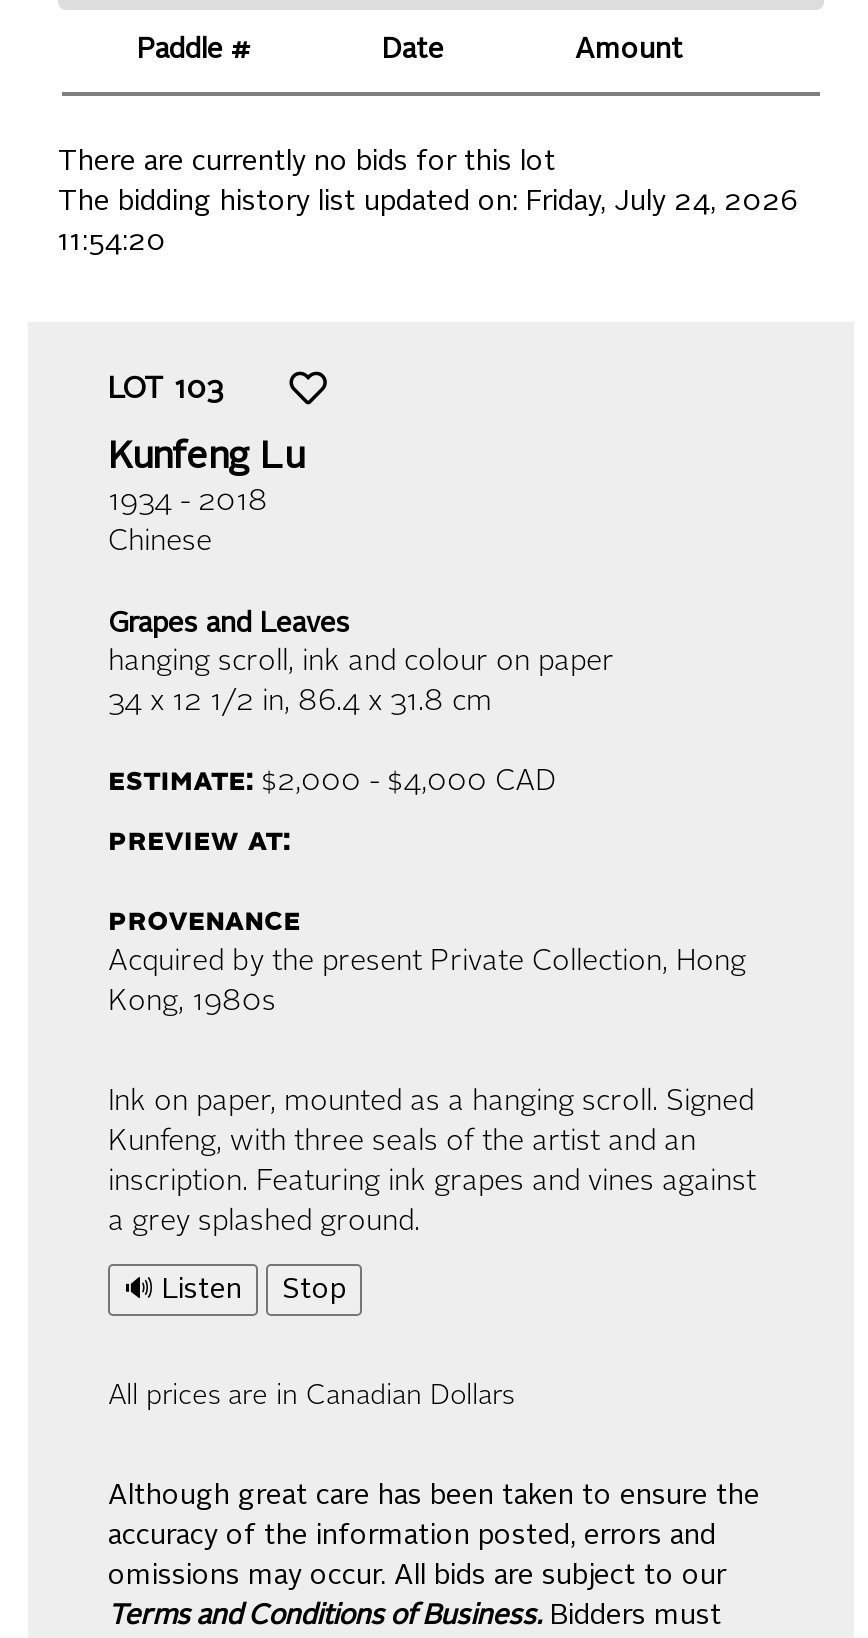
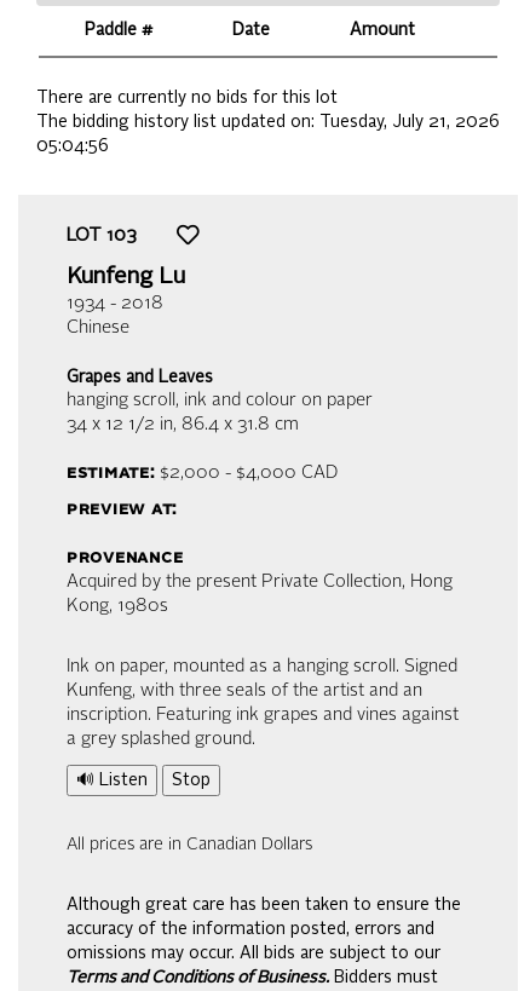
[58,187,798,215] The bidding history list updated on: Friday, July 24, 2026 -> [36,113,500,130] The bidding history list updated on: Tuesday, July 21, 2026
[58,227,166,255] 11:54:20 -> [36,137,109,154] 05:04:56

